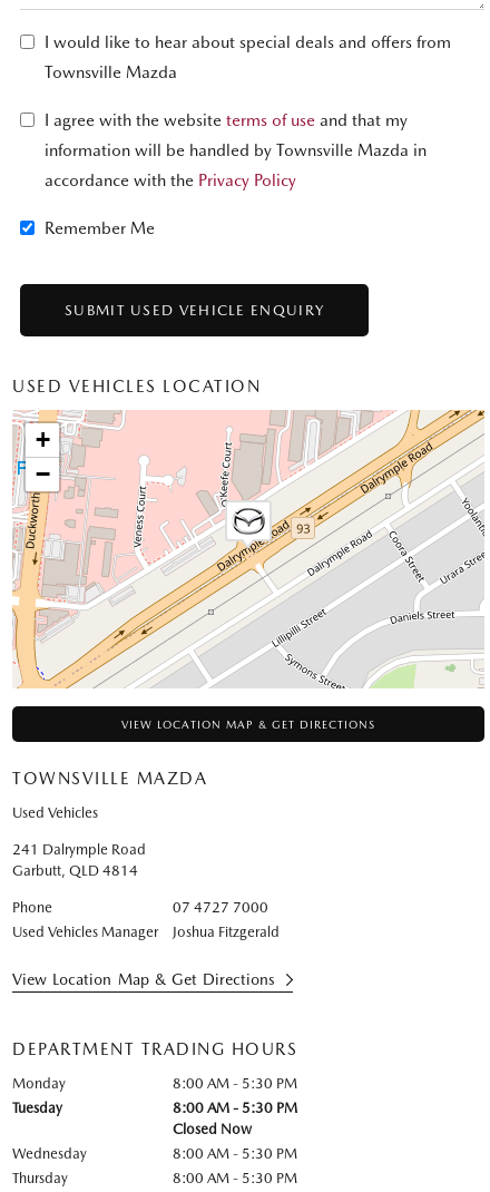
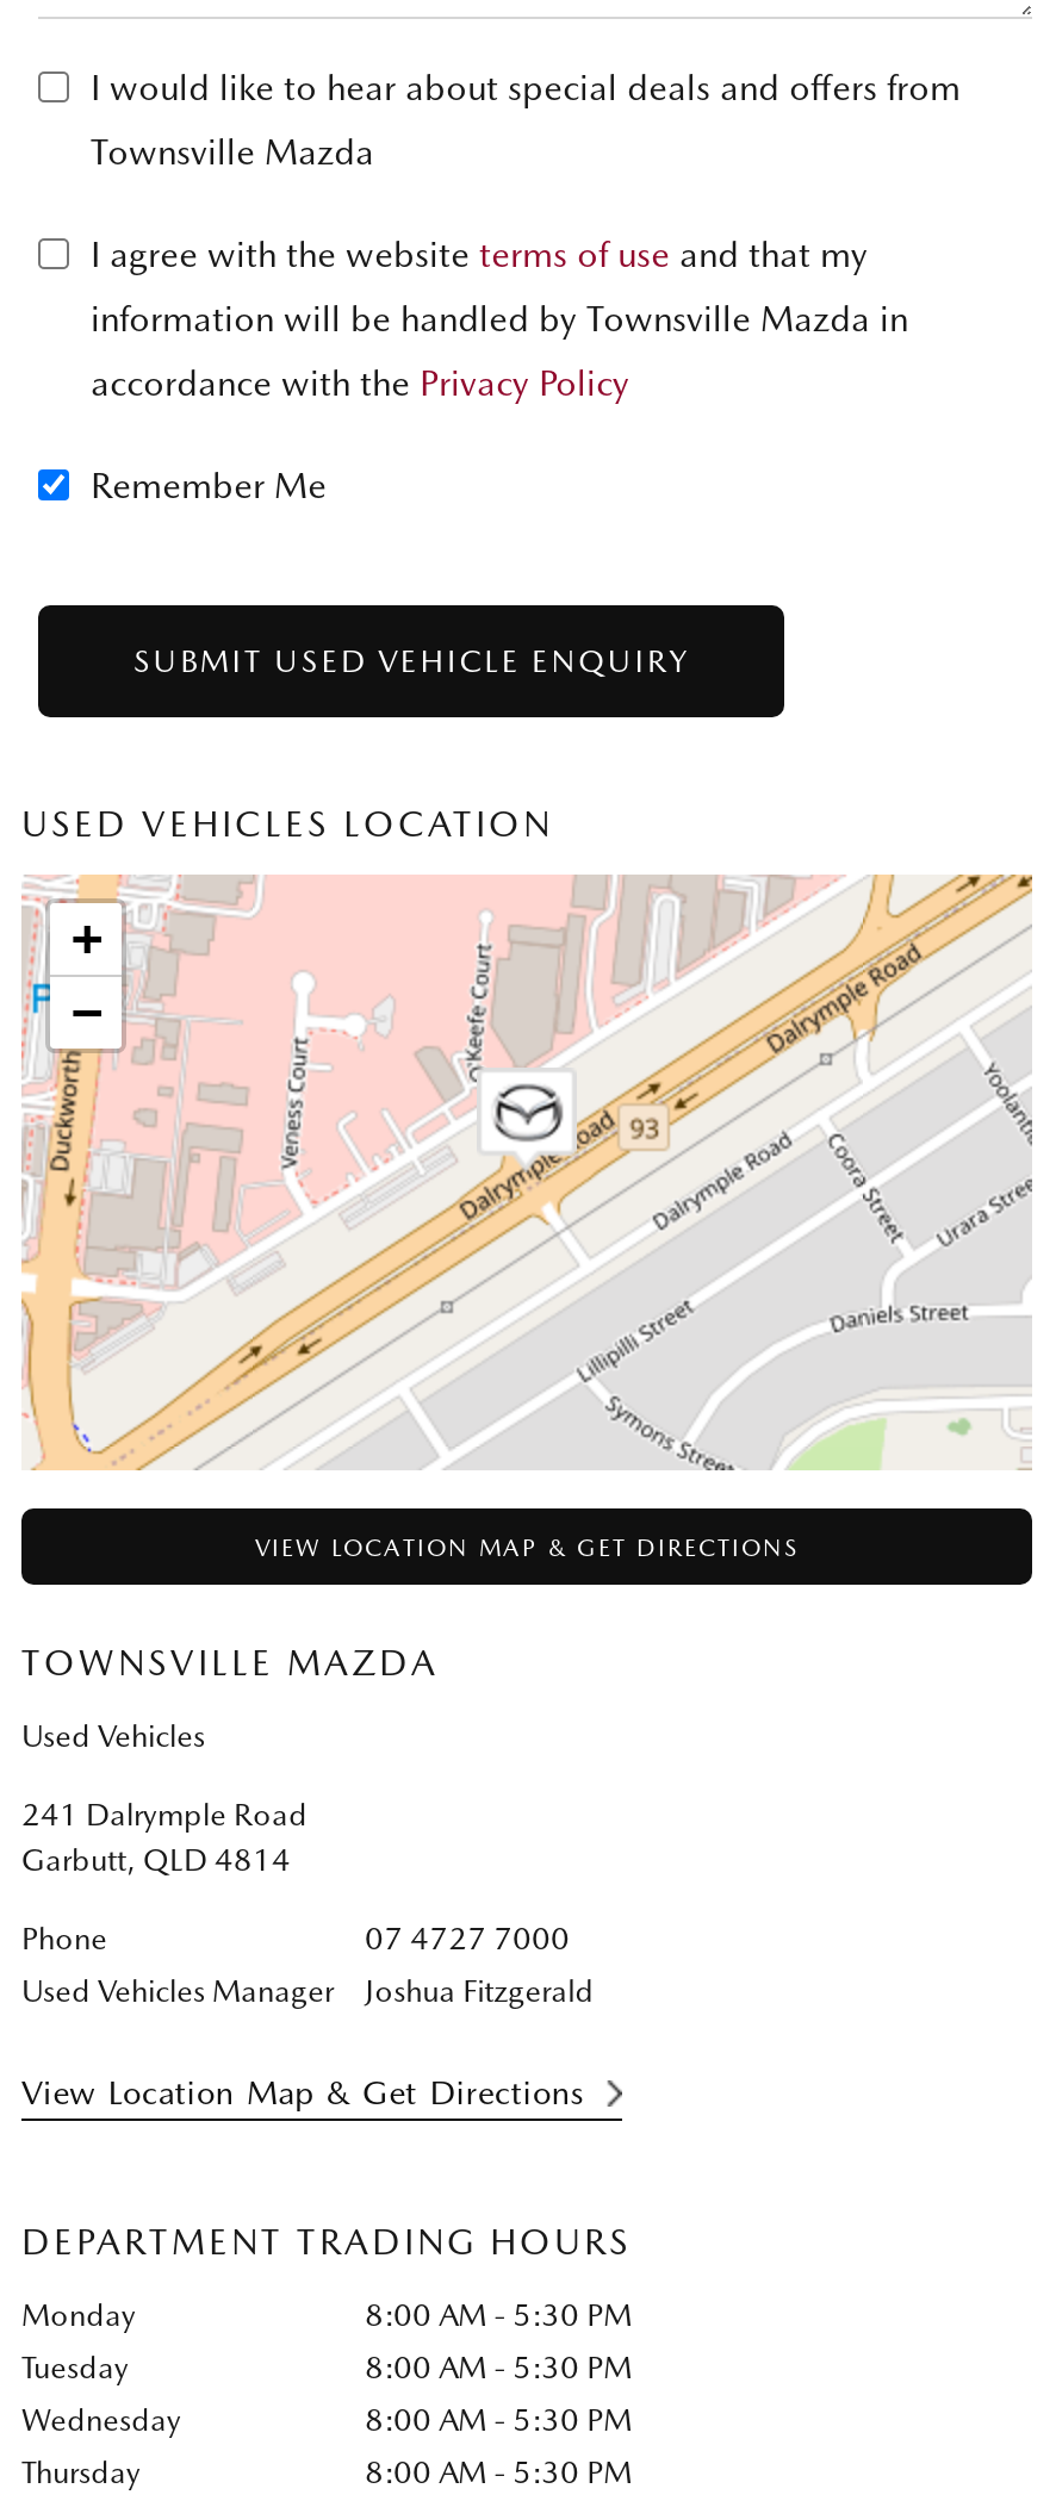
[173,1121,252,1137] Closed Now -> none

